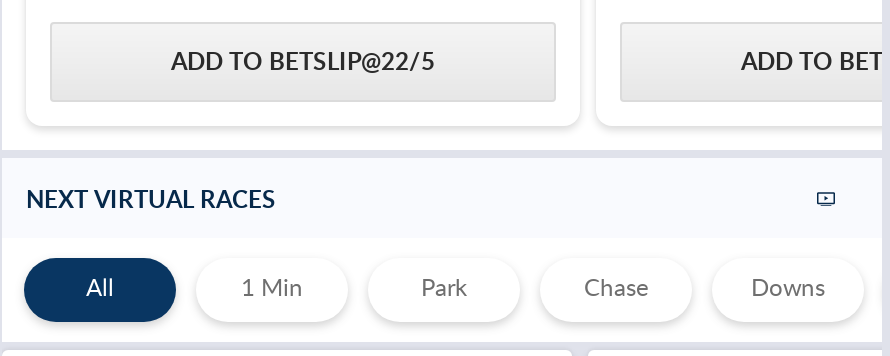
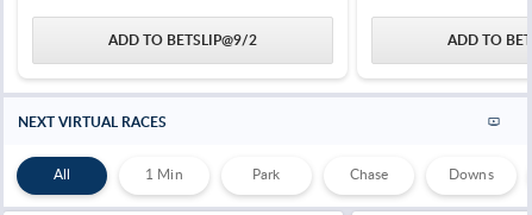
[171,44,435,78] ADD TO BETSLIP@22/5 -> [108,30,257,50] ADD TO BETSLIP@9/2

